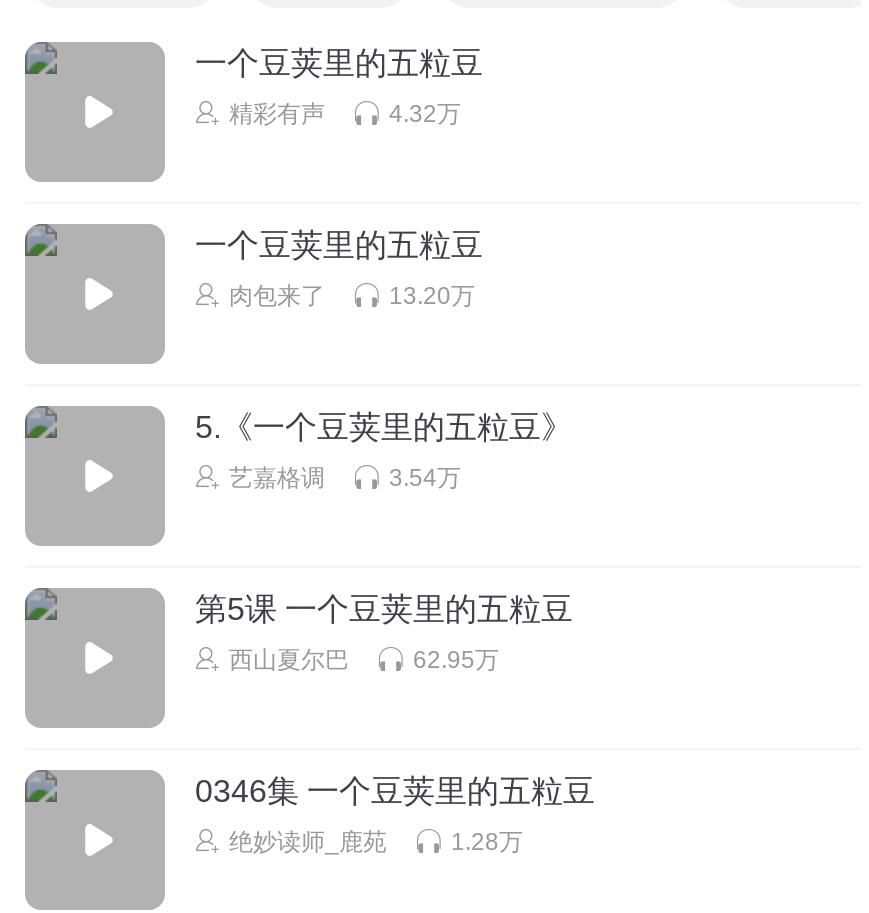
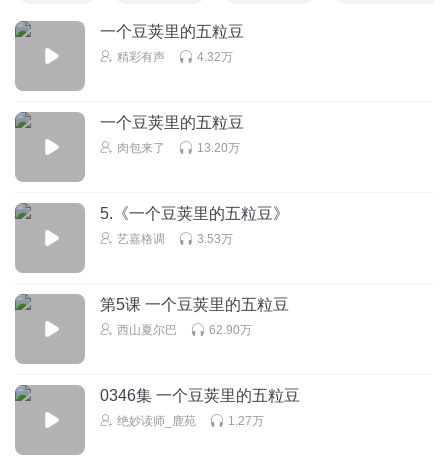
[389,463,461,491] 3.54万 -> [197,231,233,245] 3.53万
[413,645,499,673] 62.95万 -> [209,322,252,336] 62.90万
[451,827,523,855] 1.28万 -> [228,413,264,427] 1.27万

